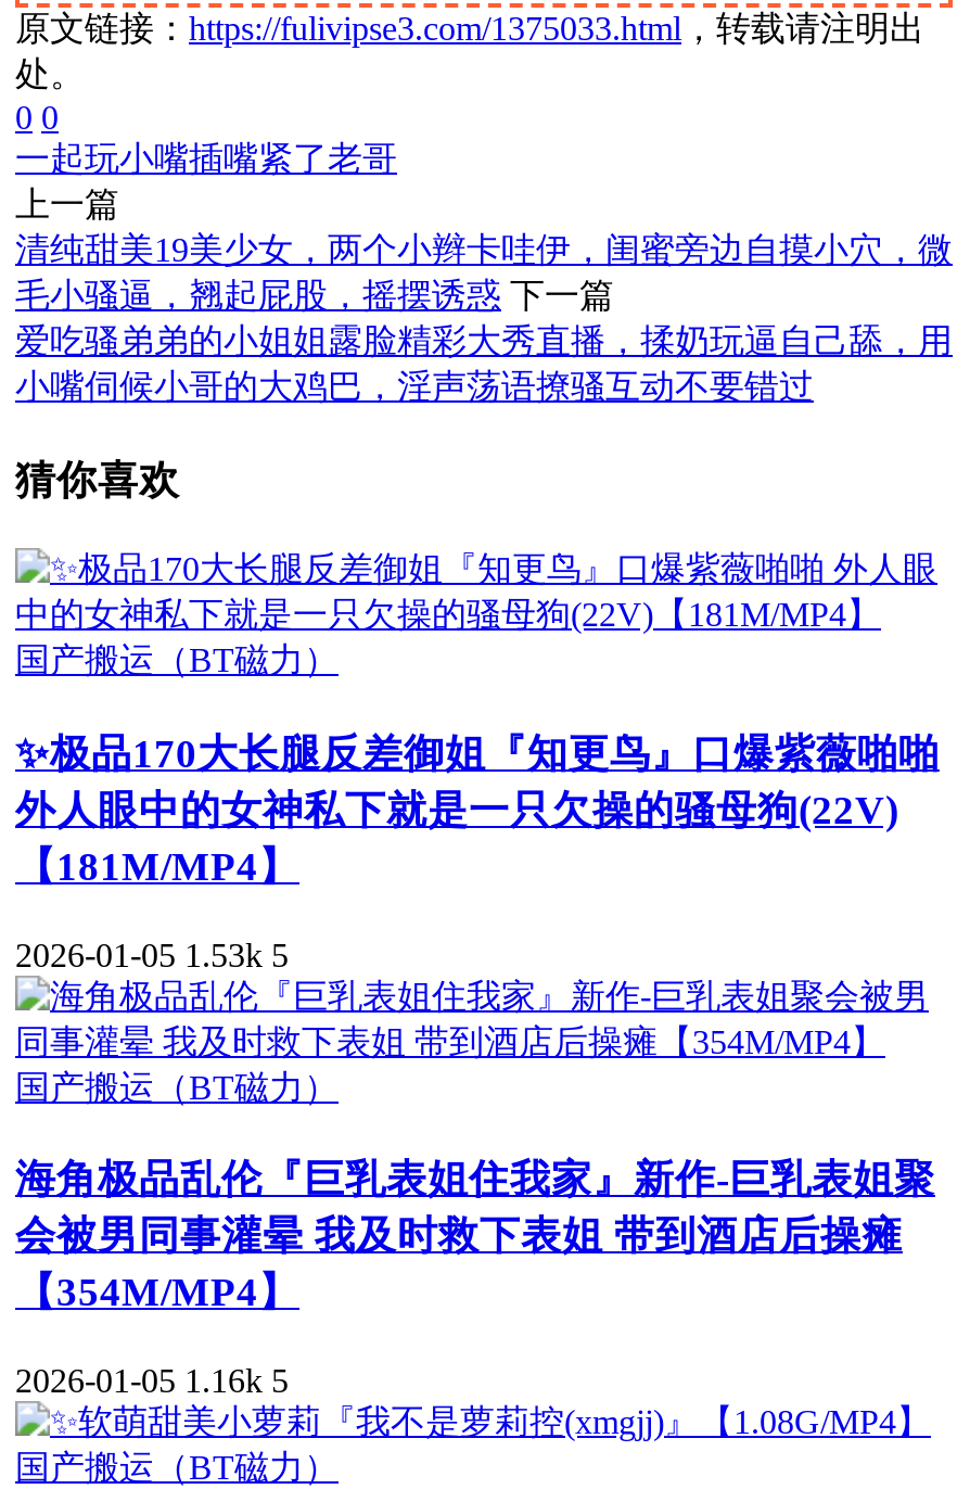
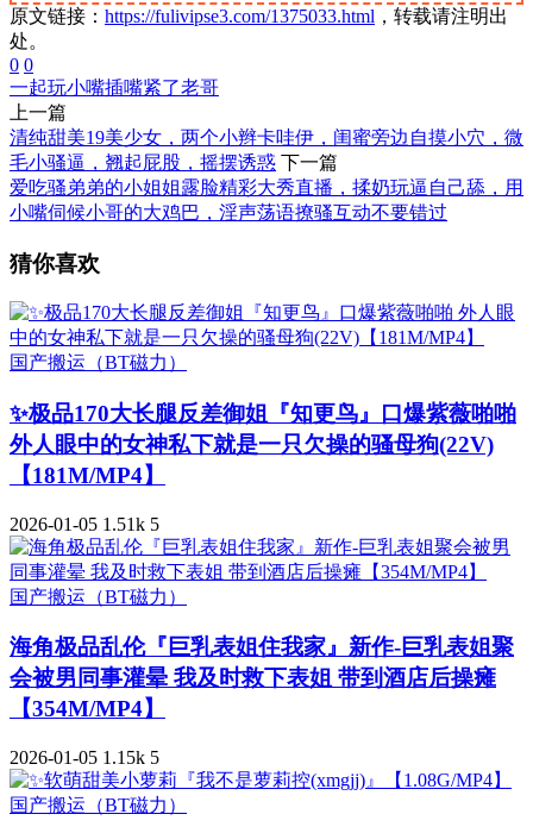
[15,936,289,973] 2026-01-05 1.53k 5 -> [10,514,159,534] 2026-01-05 1.51k 5
[15,1362,289,1399] 2026-01-05 1.16k 5 -> [10,747,159,768] 2026-01-05 1.15k 5

